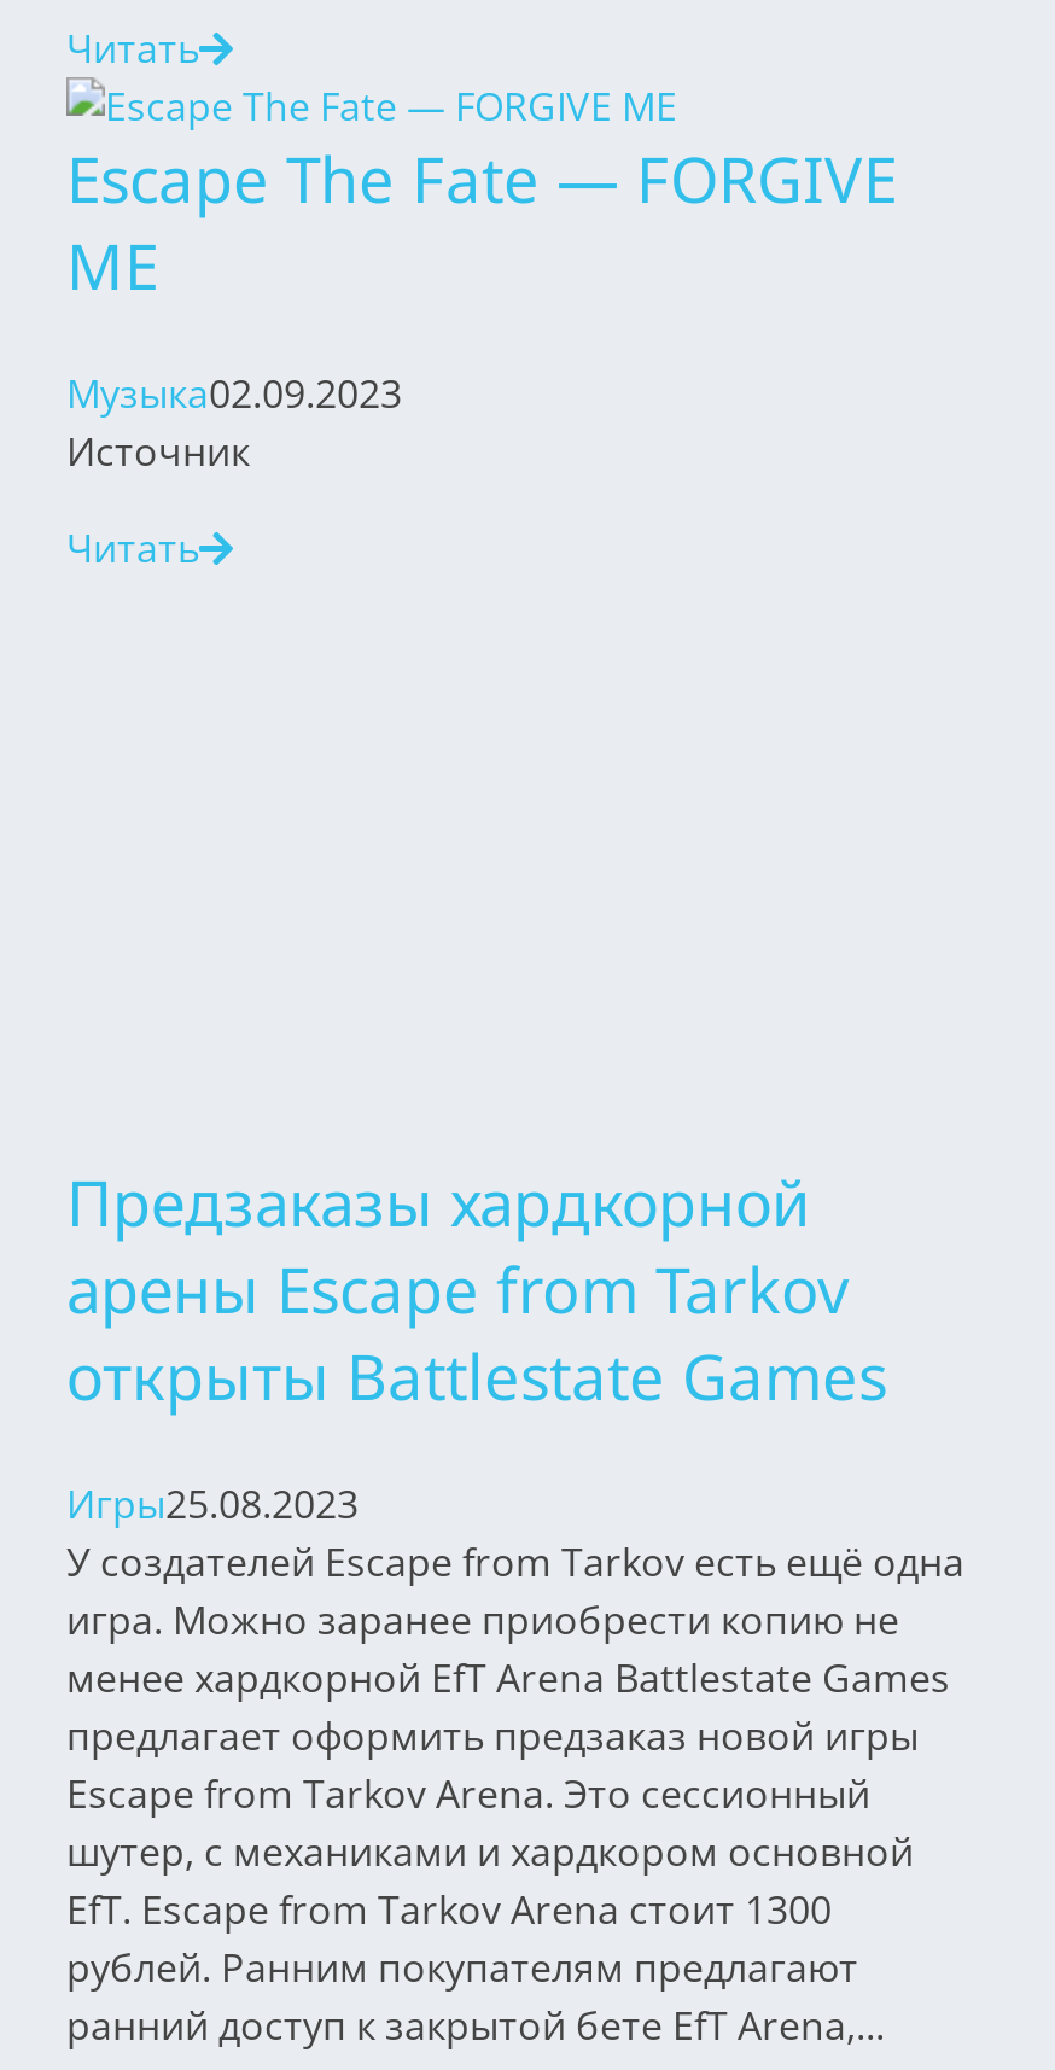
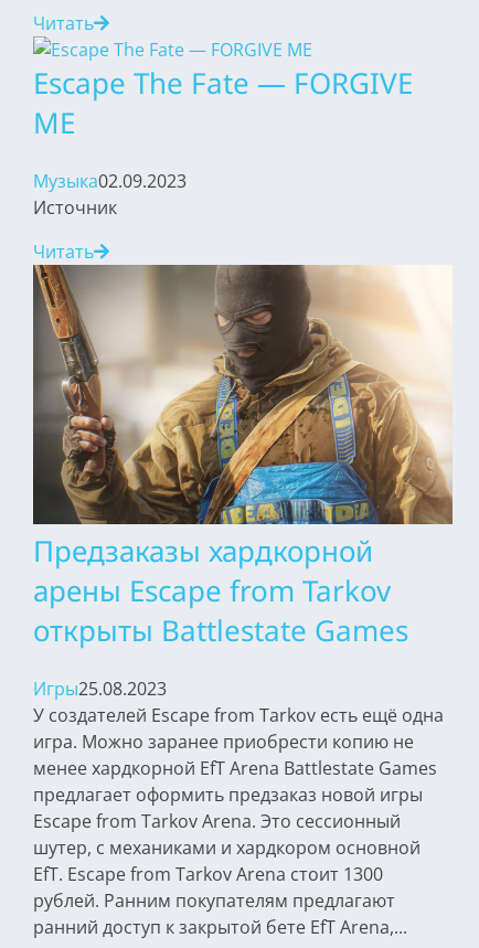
none -> [32,264,454,525] [image]

